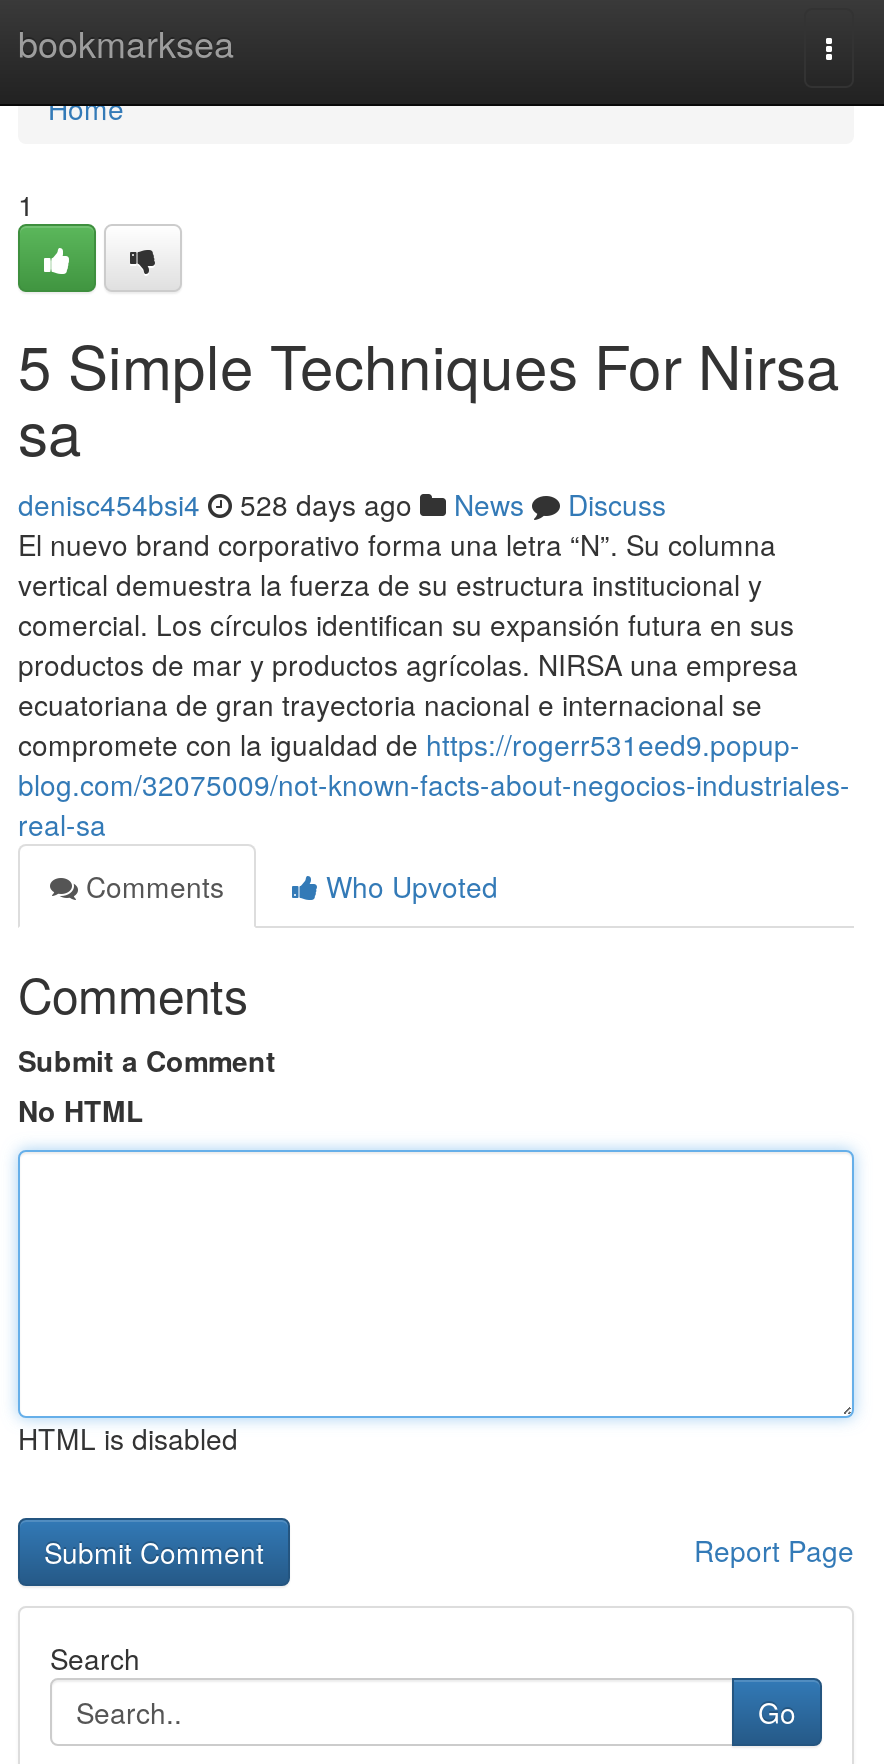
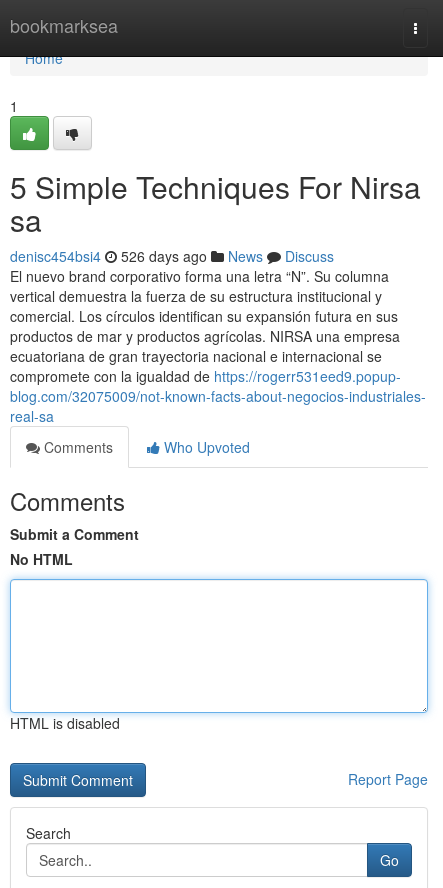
[18,484,666,524] denisc454bsi4 528 days ago News Discuss -> [10,246,334,266] denisc454bsi4 526 days ago News Discuss

